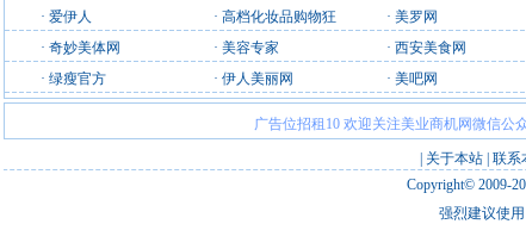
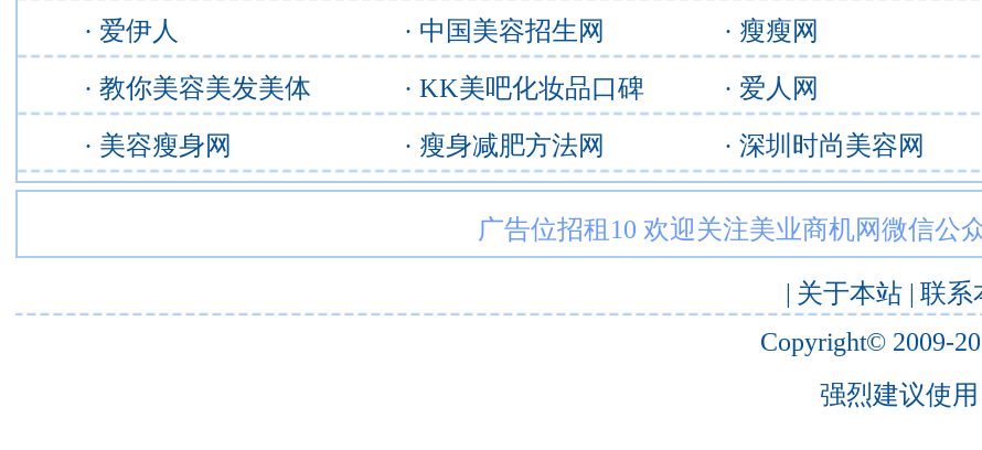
[214,8,438,25] ·高档化妆品购物狂 | ·美罗网 -> [404,15,819,46] ·中国美容招生网 | ·瘦瘦网
[41,39,466,56] ·奇妙美体网 | ·美容专家 | ·西安美食网 -> [84,73,819,104] ·教你美容美发美体 | · KK美吧化妆品口碑 | ·爱人网
[41,70,438,87] ·绿瘦官方 | ·伊人美丽网 | ·美吧网 -> [84,130,925,161] ·美容瘦身网 | ·瘦身减肥方法网 | ·深圳时尚美容网

